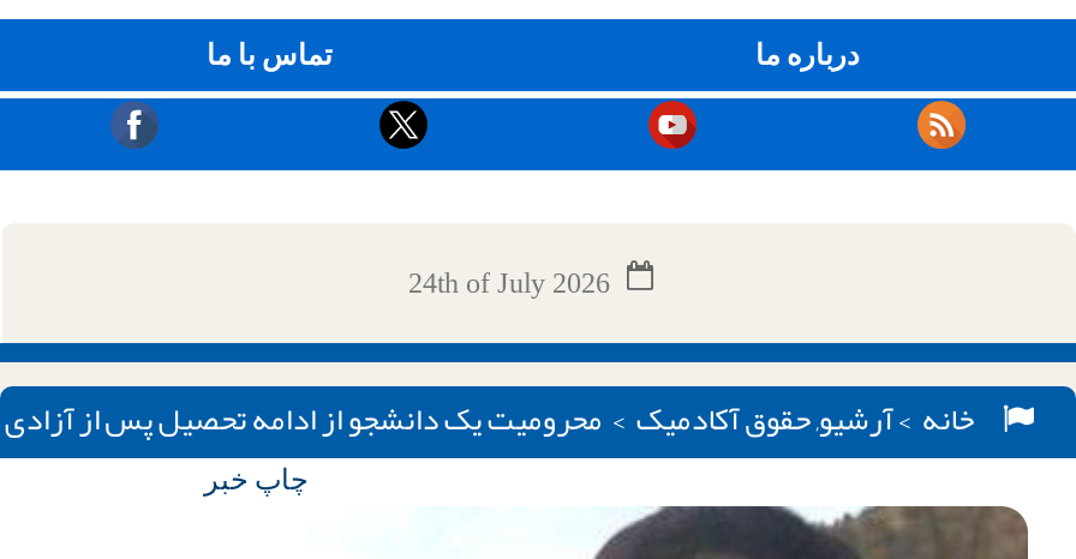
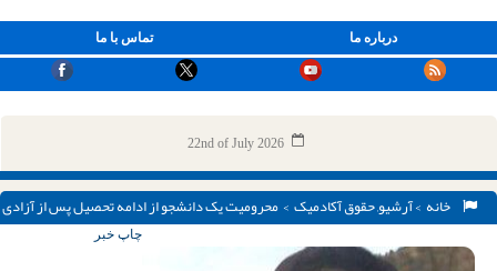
[408,266,610,300] 24th of July 2026 -> [187,135,283,151] 22nd of July 2026

